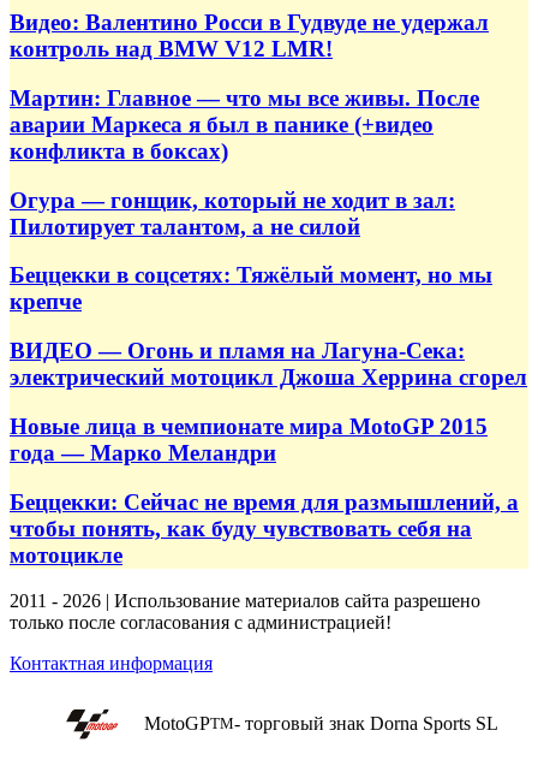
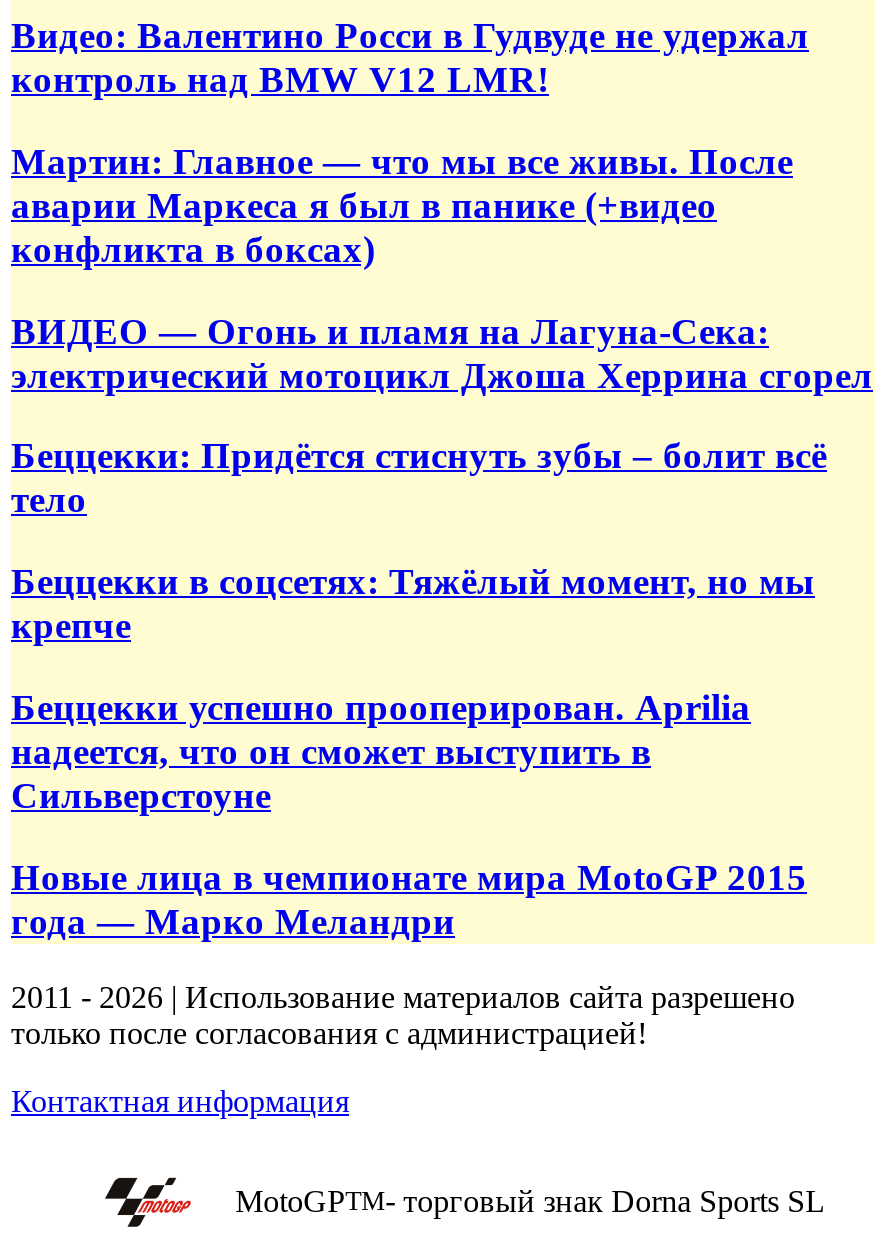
[10,187,455,239] Огура — гонщик, который не ходит в зал: | Пилотирует талантом, а не силой -> [11,435,827,521] Беццекки: Придётся стиснуть зубы – болит всё | тело
moved [10,263,492,314] -> [11,560,815,646]: Беццекки в соцсетях: Тяжёлый момент, но мы | крепче
none -> [11,686,751,816] Беццекки успешно прооперирован. Aprilia | надеется, что он сможет выступить в | Сильверстоуне
moved [10,338,527,390] -> [11,309,873,395]: ВИДЕО — Огонь и пламя на Лагуна-Сека: | электрический мотоцикл Джоша Херрина сгорел
moved [10,413,488,465] -> [11,855,807,941]: Новые лица в чемпионате мира MotoGP 2015 | года — Марко Меландри
[10,489,519,567] Беццекки: Сейчас не время для размышлений, а | чтобы понять, как буду чувствовать себя на | мотоцикле -> none

